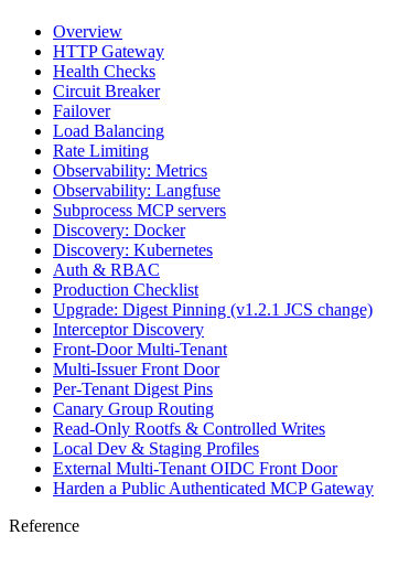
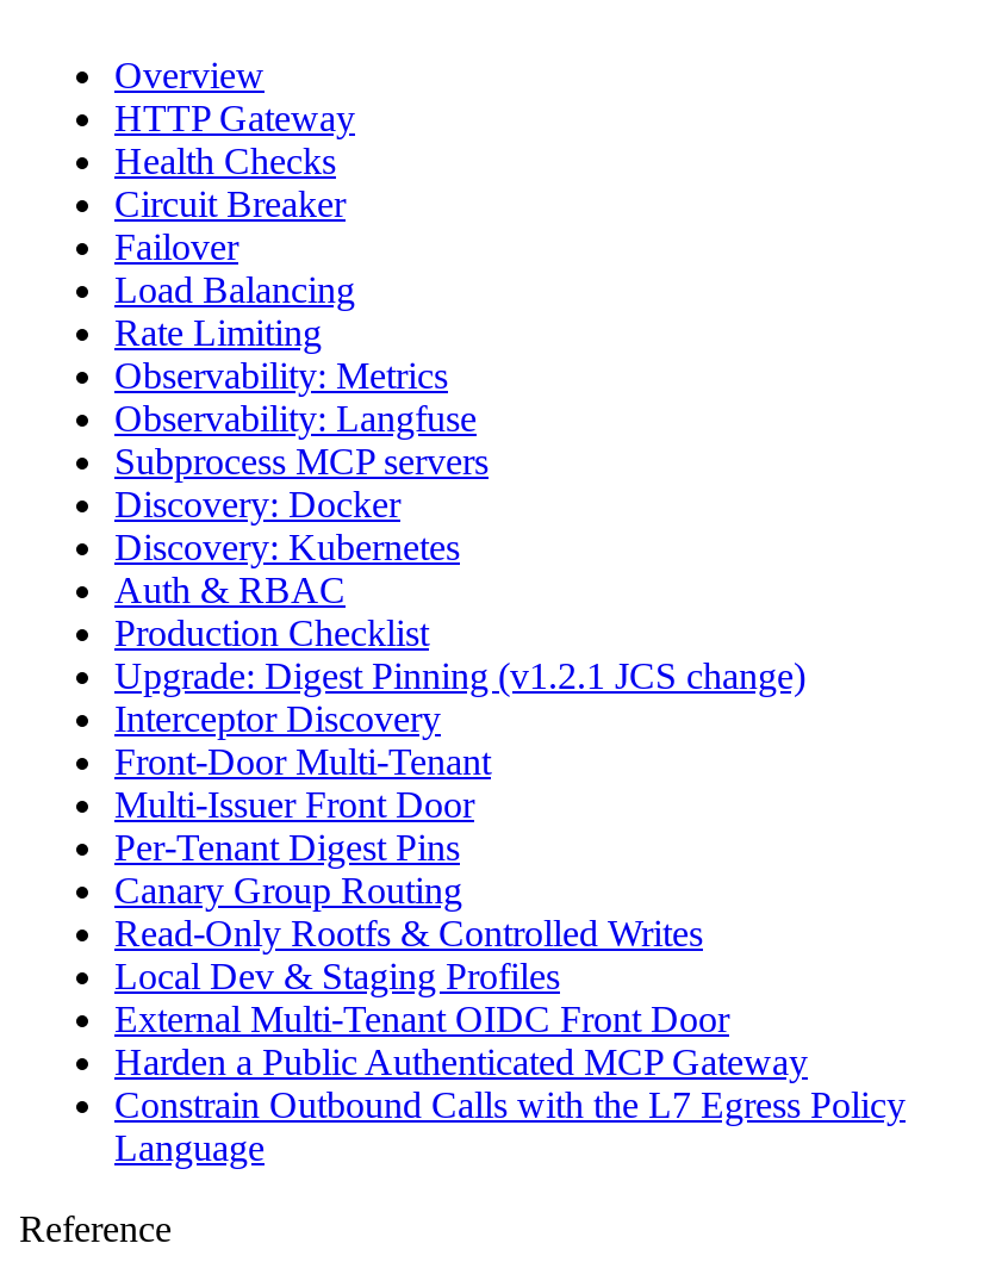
none -> [114,1084,906,1168] Constrain Outbound Calls with the L7 Egress Policy | Language

